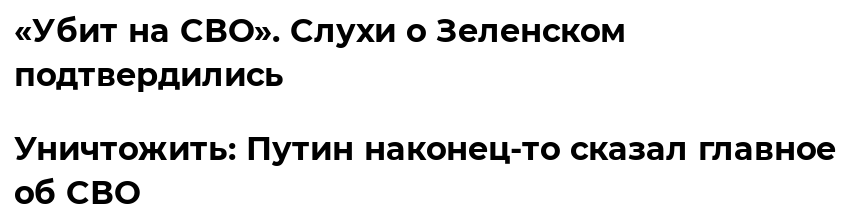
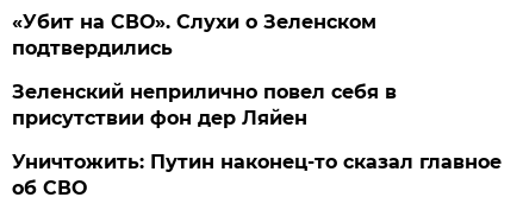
none -> [12,81,397,129] Зеленский неприлично повел cебя в | присутствии фон дер Ляйен

